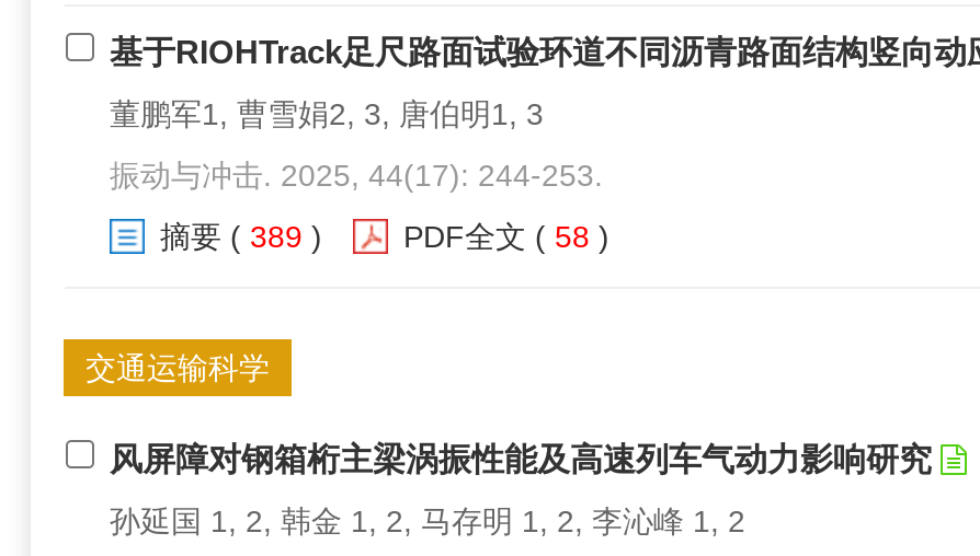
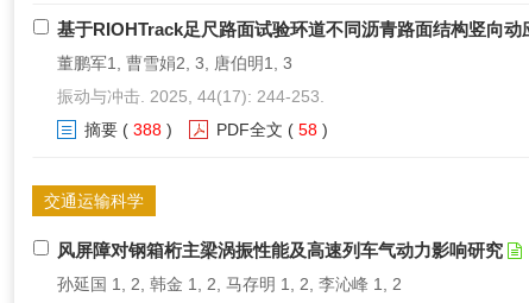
[160,219,331,254] 摘要( 389) -> [84,120,177,139] 摘要( 388)

